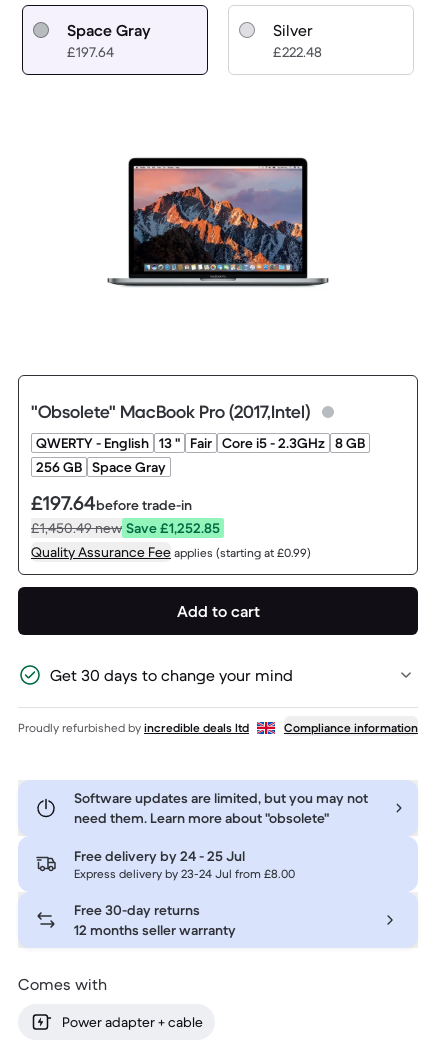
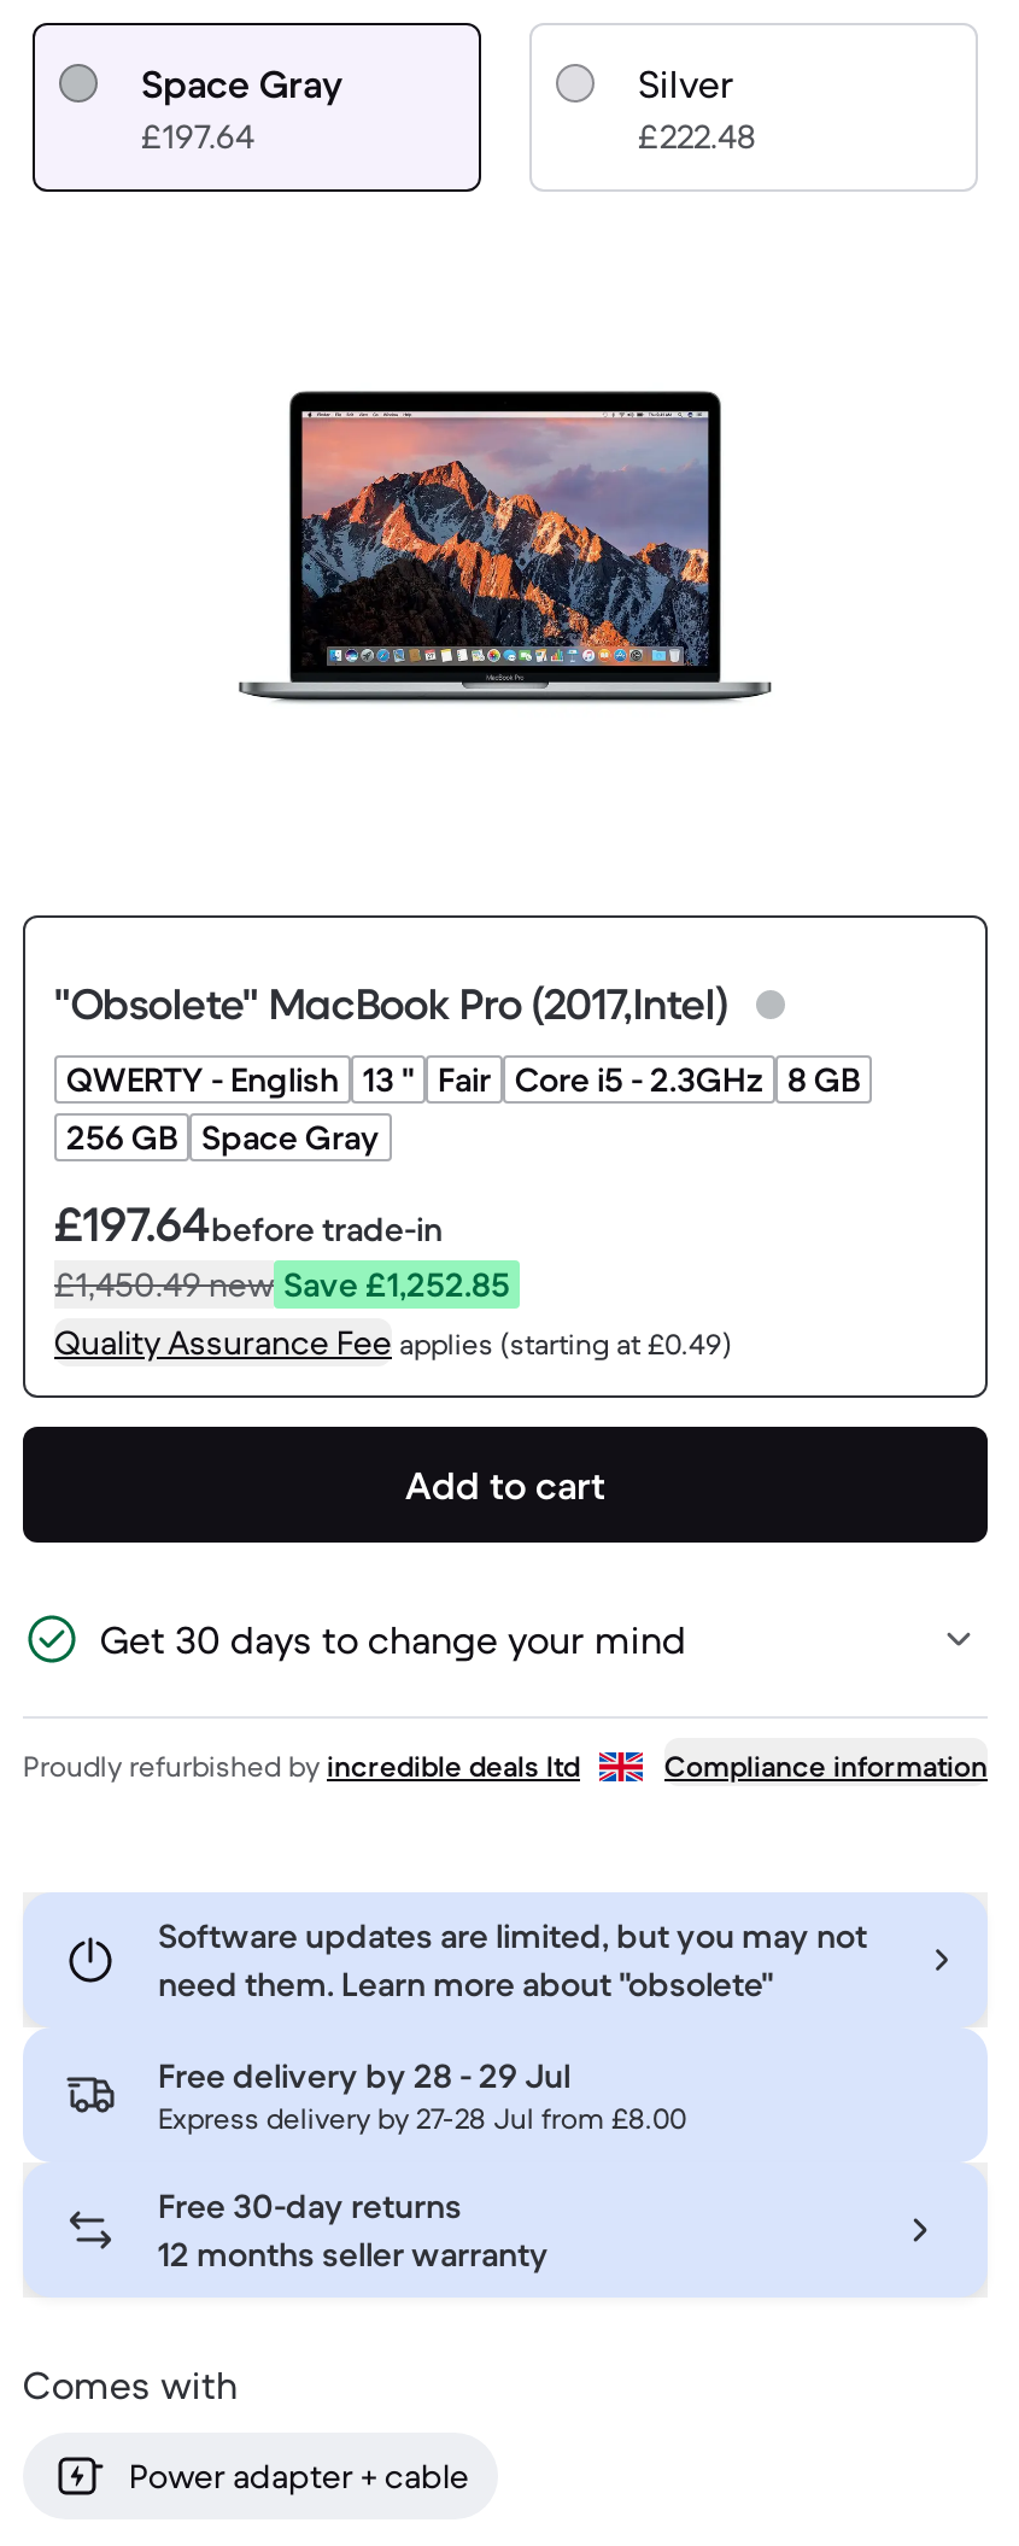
[31,543,311,561] Quality Assurance Fee applies (starting at £0.99) -> [54,1321,732,1365] Quality Assurance Fee applies (starting at £0.49)
[74,847,245,865] Free delivery by 24 - 25 Jul -> [158,2054,570,2098] Free delivery by 28 - 29 Jul
[74,866,295,881] Express delivery by 23-24 Jul from £8.00 -> [158,2100,686,2136] Express delivery by 27-28 Jul from £8.00

